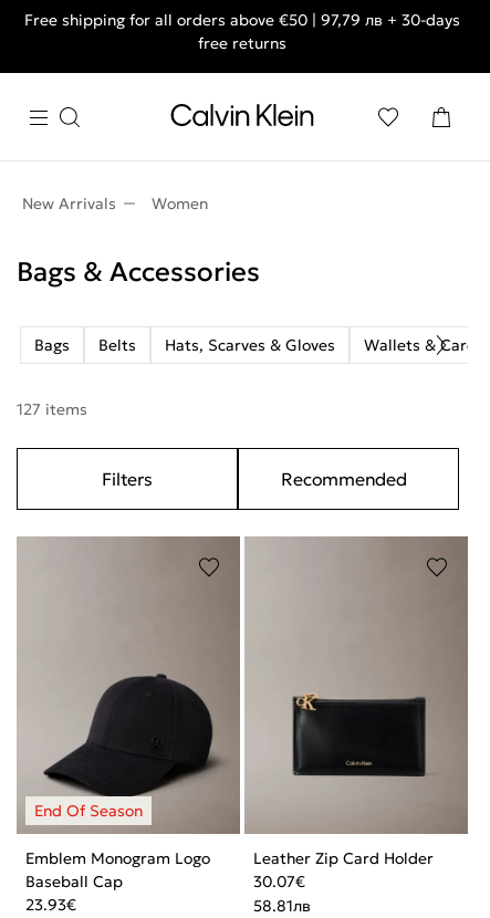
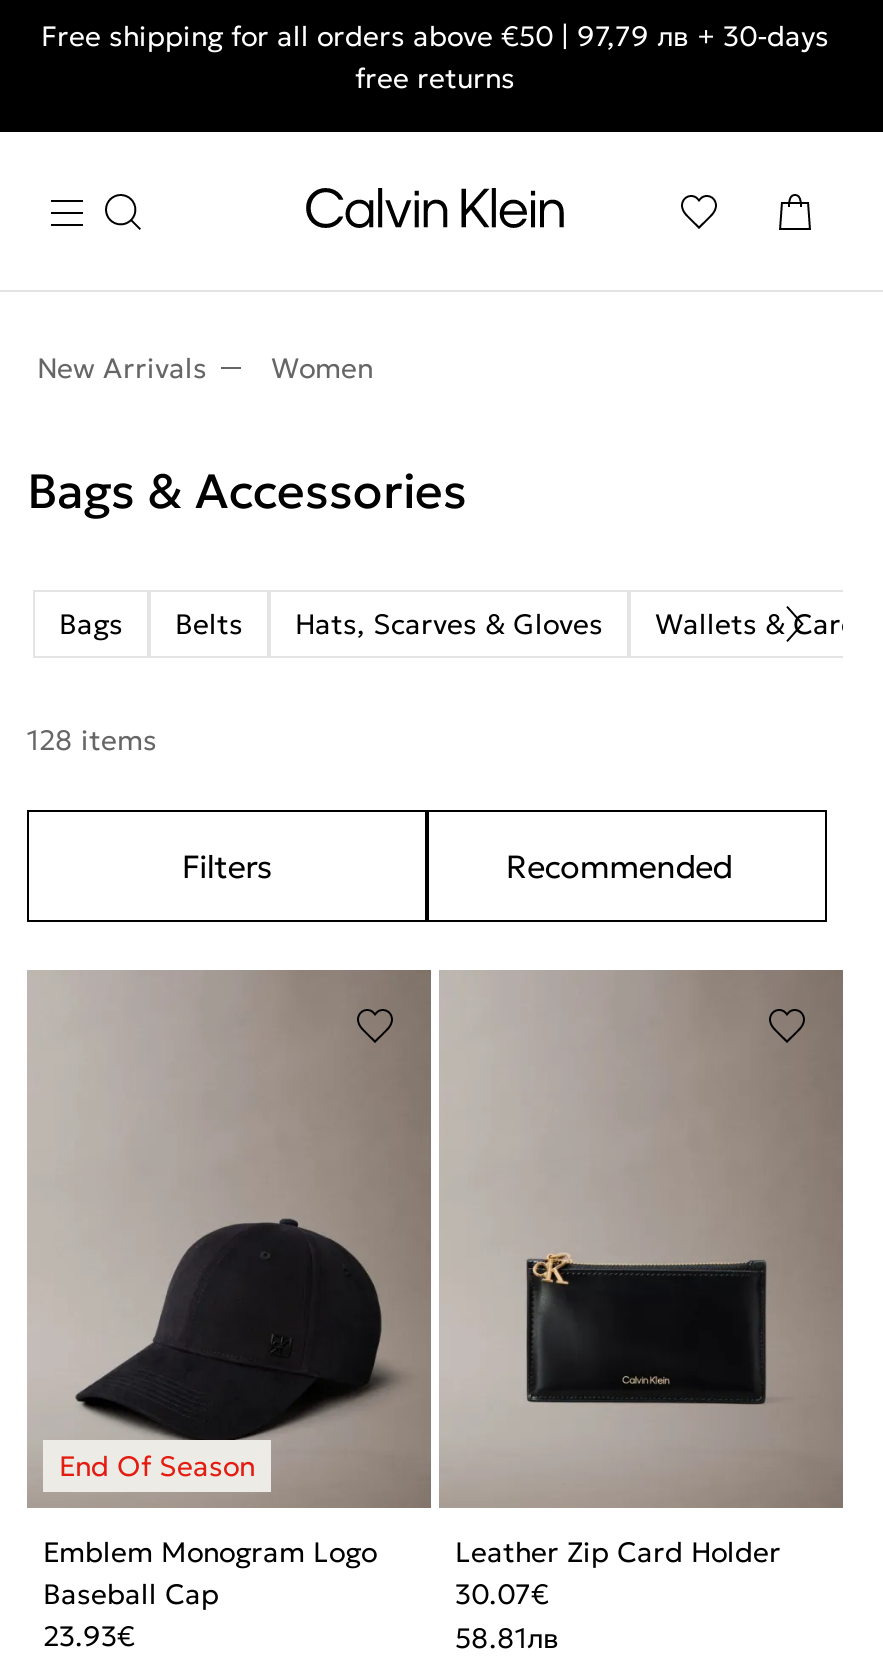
[17,399,87,419] 127 items -> [27,722,157,758] 128 items

